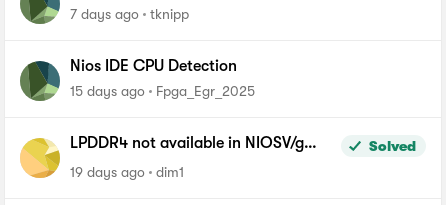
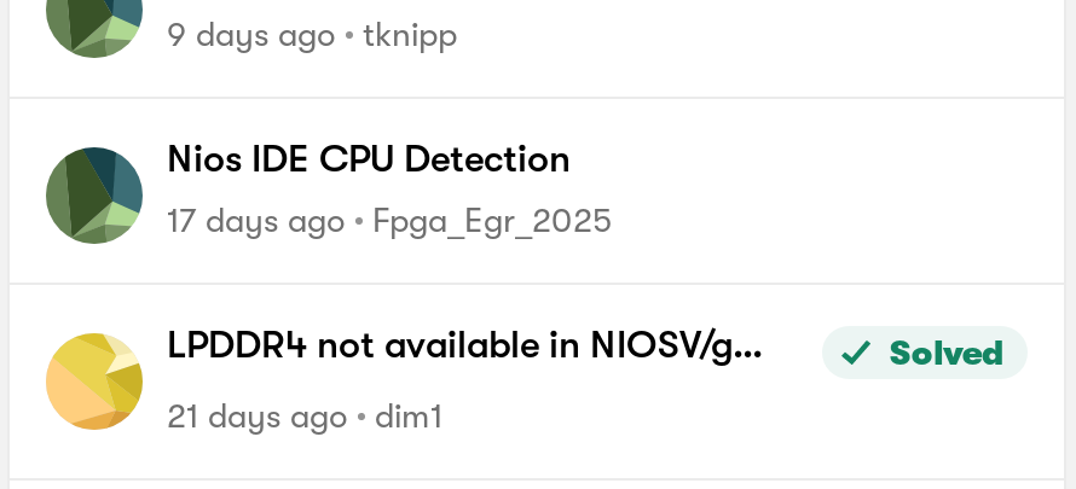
[70,6,189,22] 7 days ago tknipp -> [167,14,457,53] 9 days ago tknipp
[70,83,255,99] 15 days ago Fpga_Egr_2025 -> [167,200,612,239] 17 days ago Fpga_Egr_2025
[70,164,145,180] 19 days ago -> [167,396,348,435] 21 days ago

